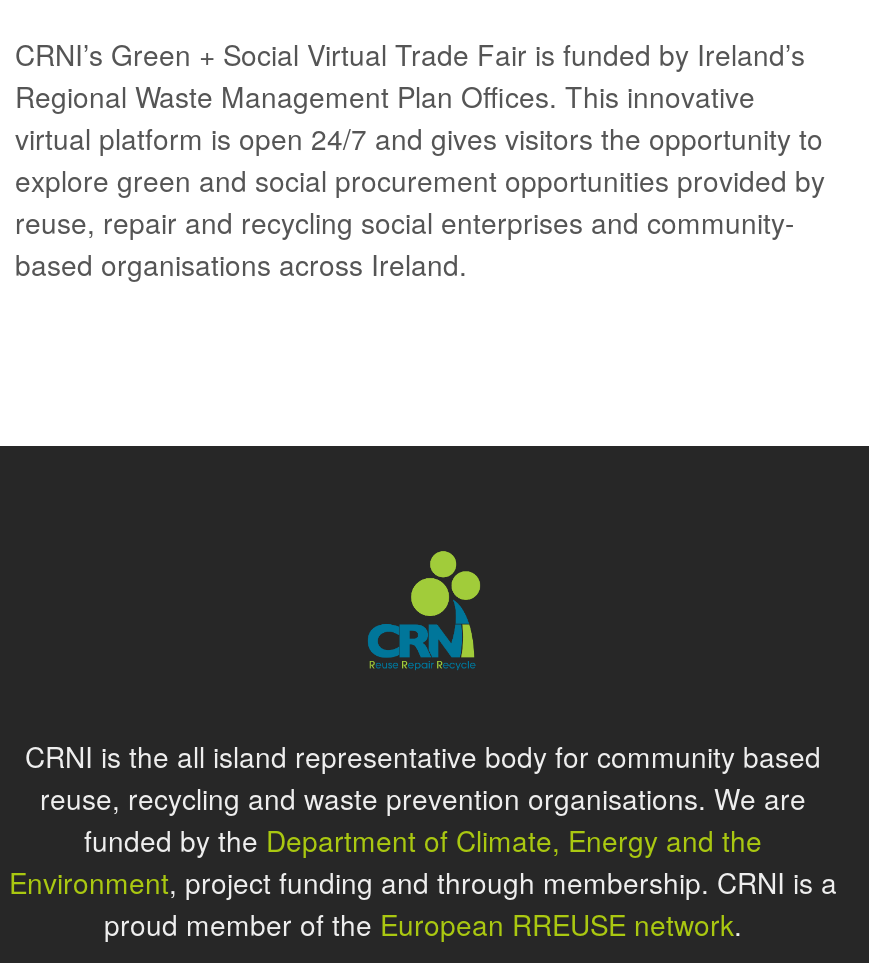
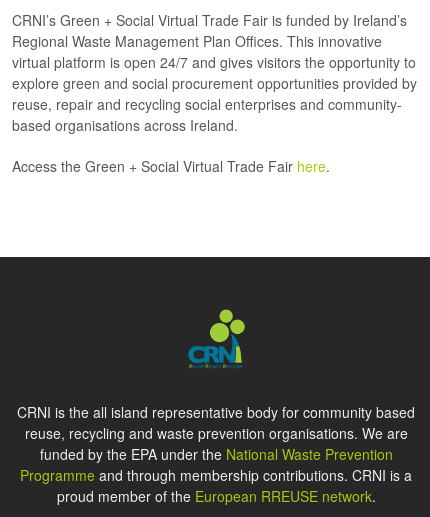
none -> [12,156,330,176] Access the Green + Social Virtual Trade Fair here.
[9,820,837,902] funded by the Department of Climate, Energy and the | Environment, project funding and through membership. CRNI is a -> [20,444,412,485] funded by the EPA under the National Waste Prevention | Programme and through membership contributions. CRNI is a

